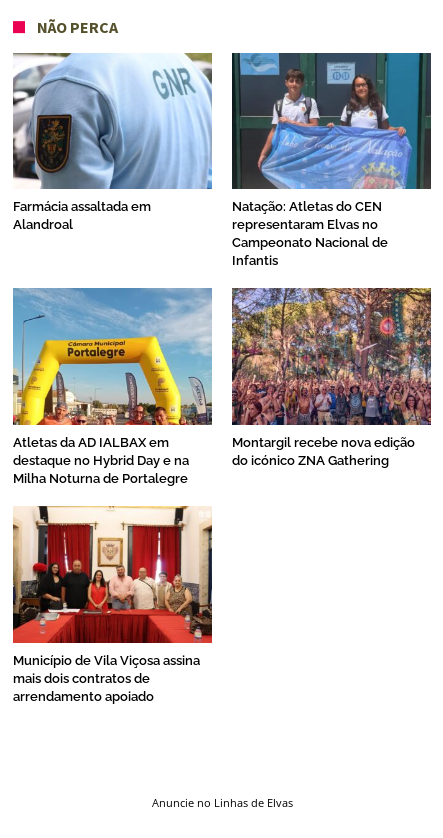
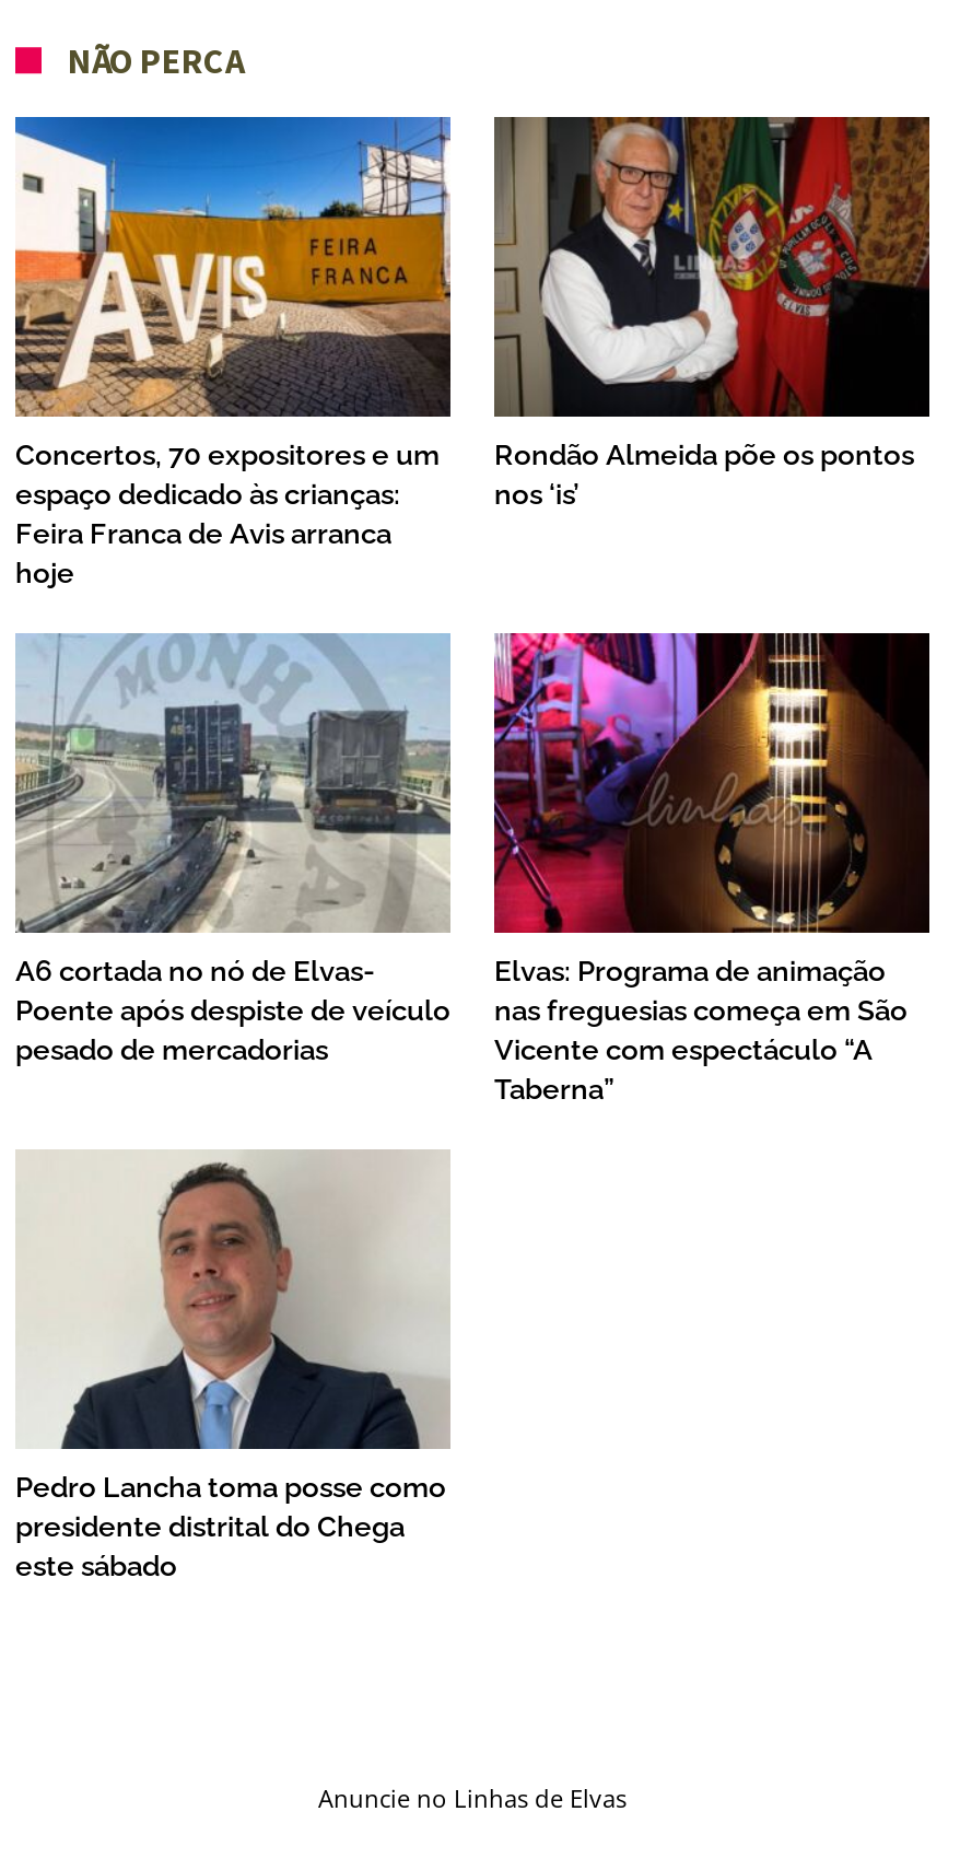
[12,52,213,232] [image] | Farmácia assaltada em | Alandroal -> [13,114,453,589] [image] | Concertos, 70 expositores e um | espaço dedicado às crianças: | Feira Franca de Avis arranca | hoje
[231,52,431,268] [image] | Natação: Atletas do CEN | representaram Elvas no | Campeonato Nacional de | Infantis -> [492,114,929,511] [image] | Rondão Almeida põe os pontos | nos ‘is’
[13,288,213,486] [image] | Atletas da AD IALBAX em | destaque no Hybrid Day e na | Milha Noturna de Portalegre -> [13,634,450,1066] [image] | A6 cortada no nó de Elvas- | Poente após despiste de veículo | pesado de mercadorias
[231,287,432,468] [image] | Montargil recebe nova edição | do icónico ZNA Gathering -> [494,632,932,1105] [image] | Elvas: Programa de animação | nas freguesias começa em São | Vicente com espectáculo “A | Taberna”
[12,505,213,704] [image] | Município de Vila Viçosa assina | mais dois contratos de | arrendamento apoiado -> [15,1148,450,1582] [image] | Pedro Lancha toma posse como | presidente distrital do Chega | este sábado

